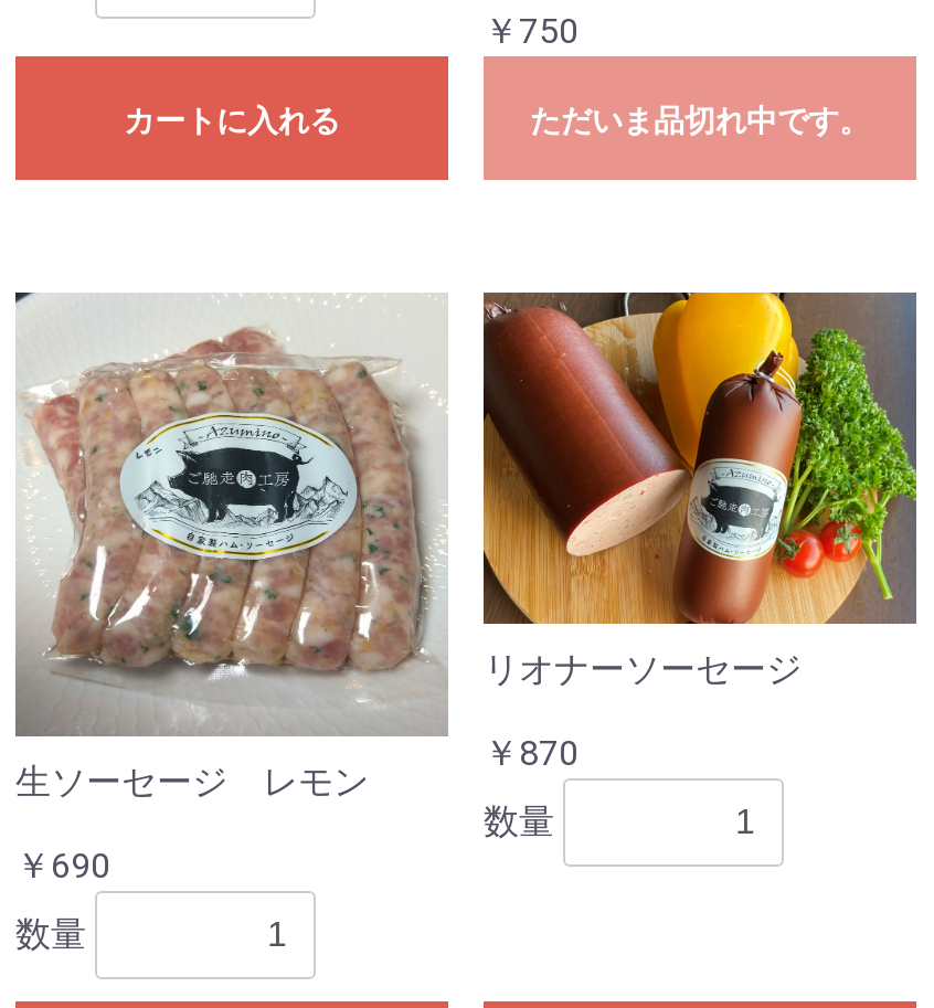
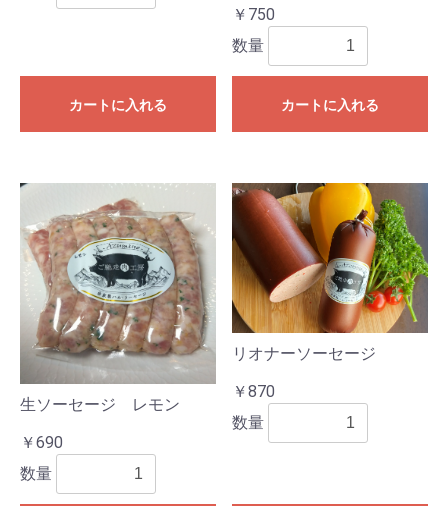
[530,103,870,138] ただいま品切れ中です。 -> [232,36,379,113] 数量 | カートに入れる

